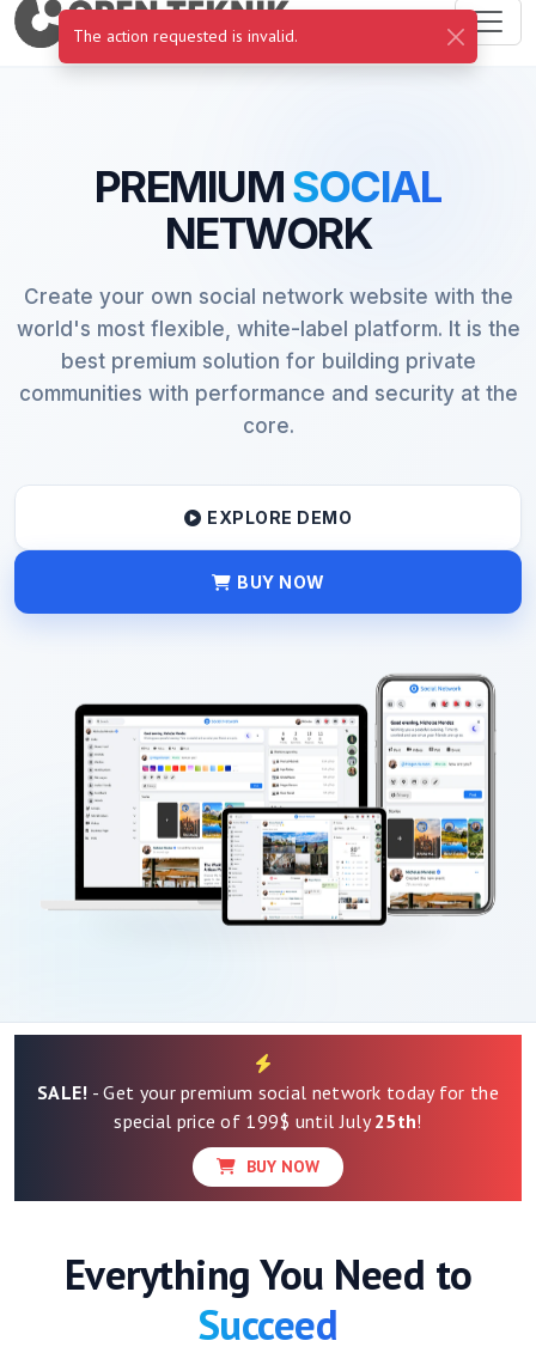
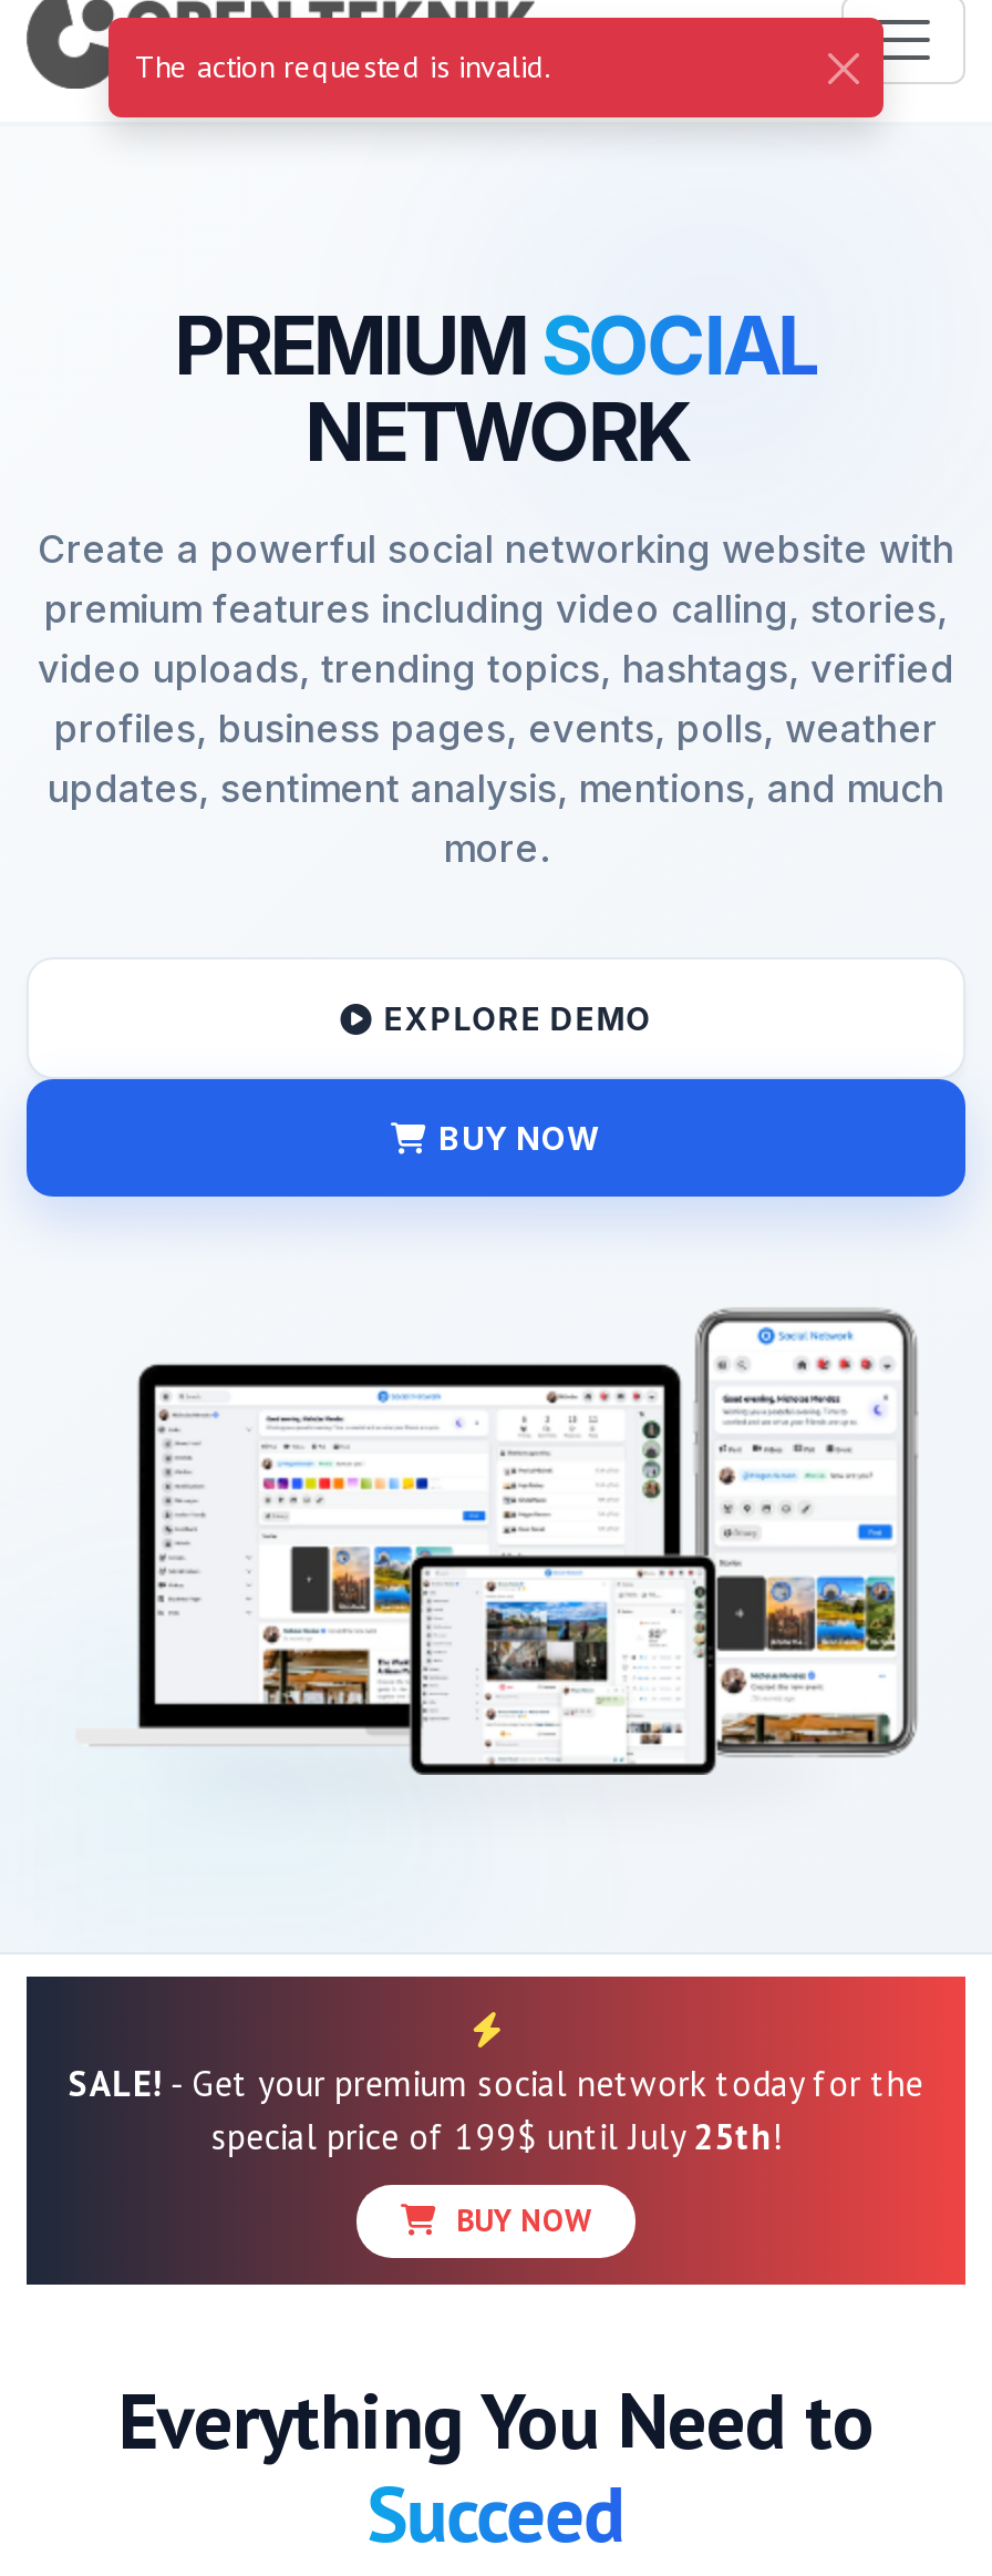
[16,285,520,438] Create your own social network website with the | world's most flexible, white-label platform. It is the | best premium solution for building private | communities with performance and security at the | core. -> [38,527,954,871] Create a powerful social networking website with | premium features including video calling, stories, | video uploads, trending topics, hashtags, verified | profiles, business pages, events, polls, weather | updates, sentiment analysis, mentions, and much | more.

